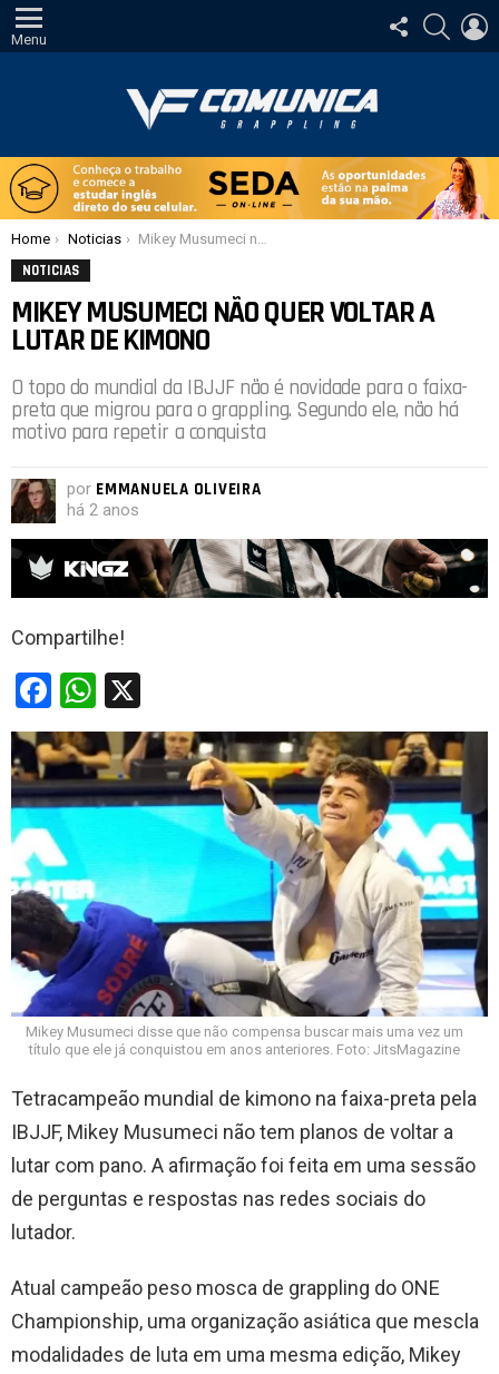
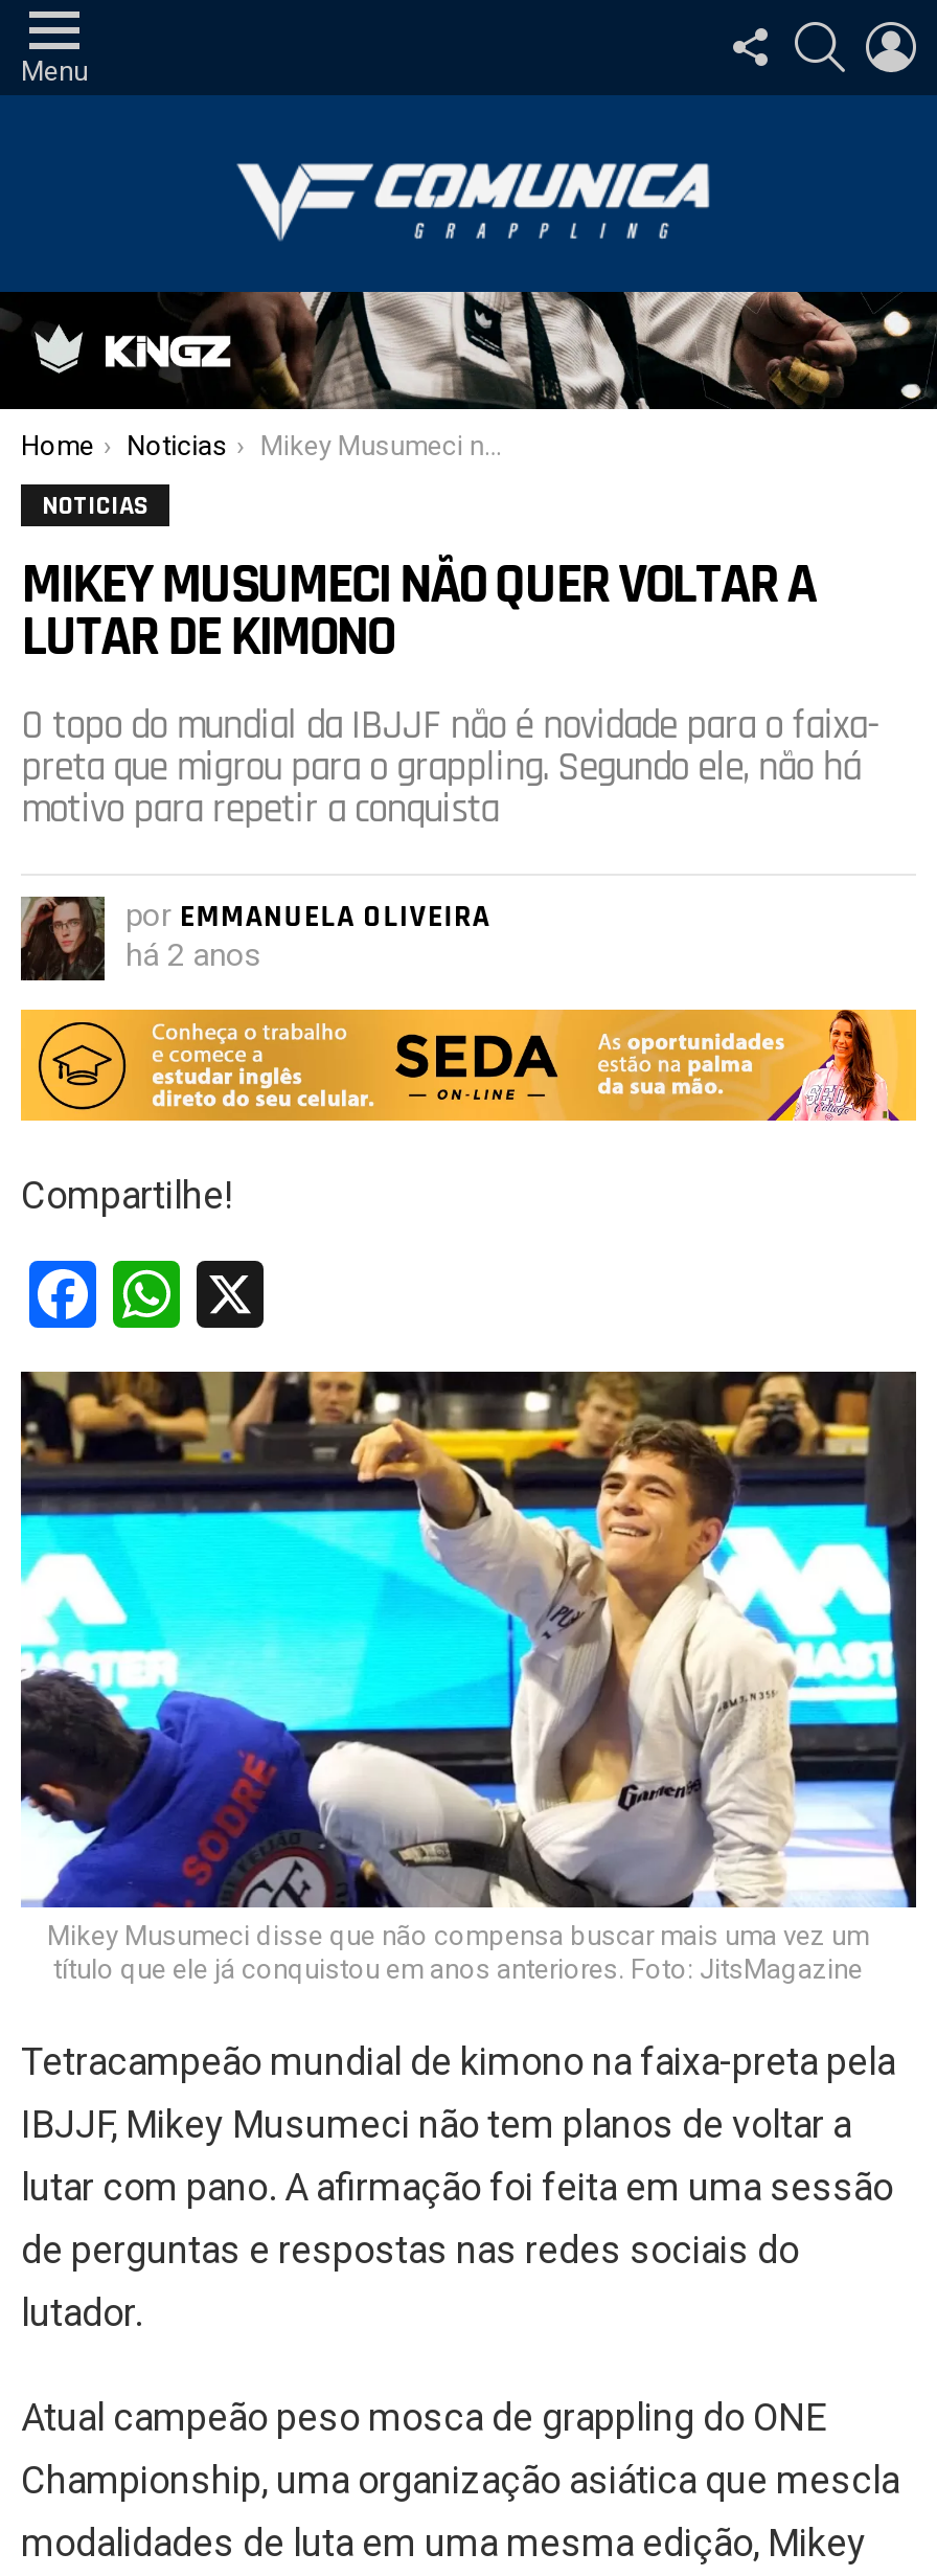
[3,156,496,220] [image] -> [6,290,931,411] [image]
[10,538,489,599] [image] -> [19,1008,918,1123] [image]

